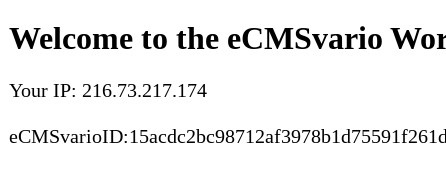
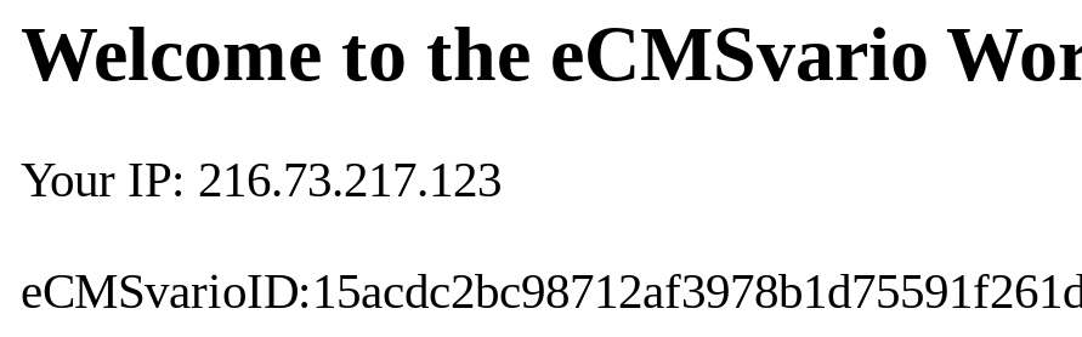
[9,79,207,101] Your IP: 216.73.217.174 -> [21,152,502,206] Your IP: 216.73.217.123

